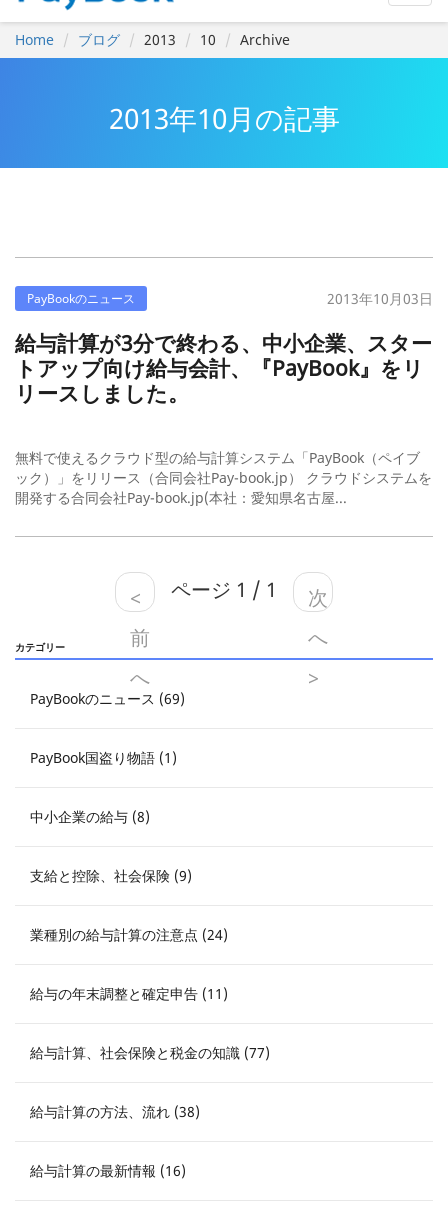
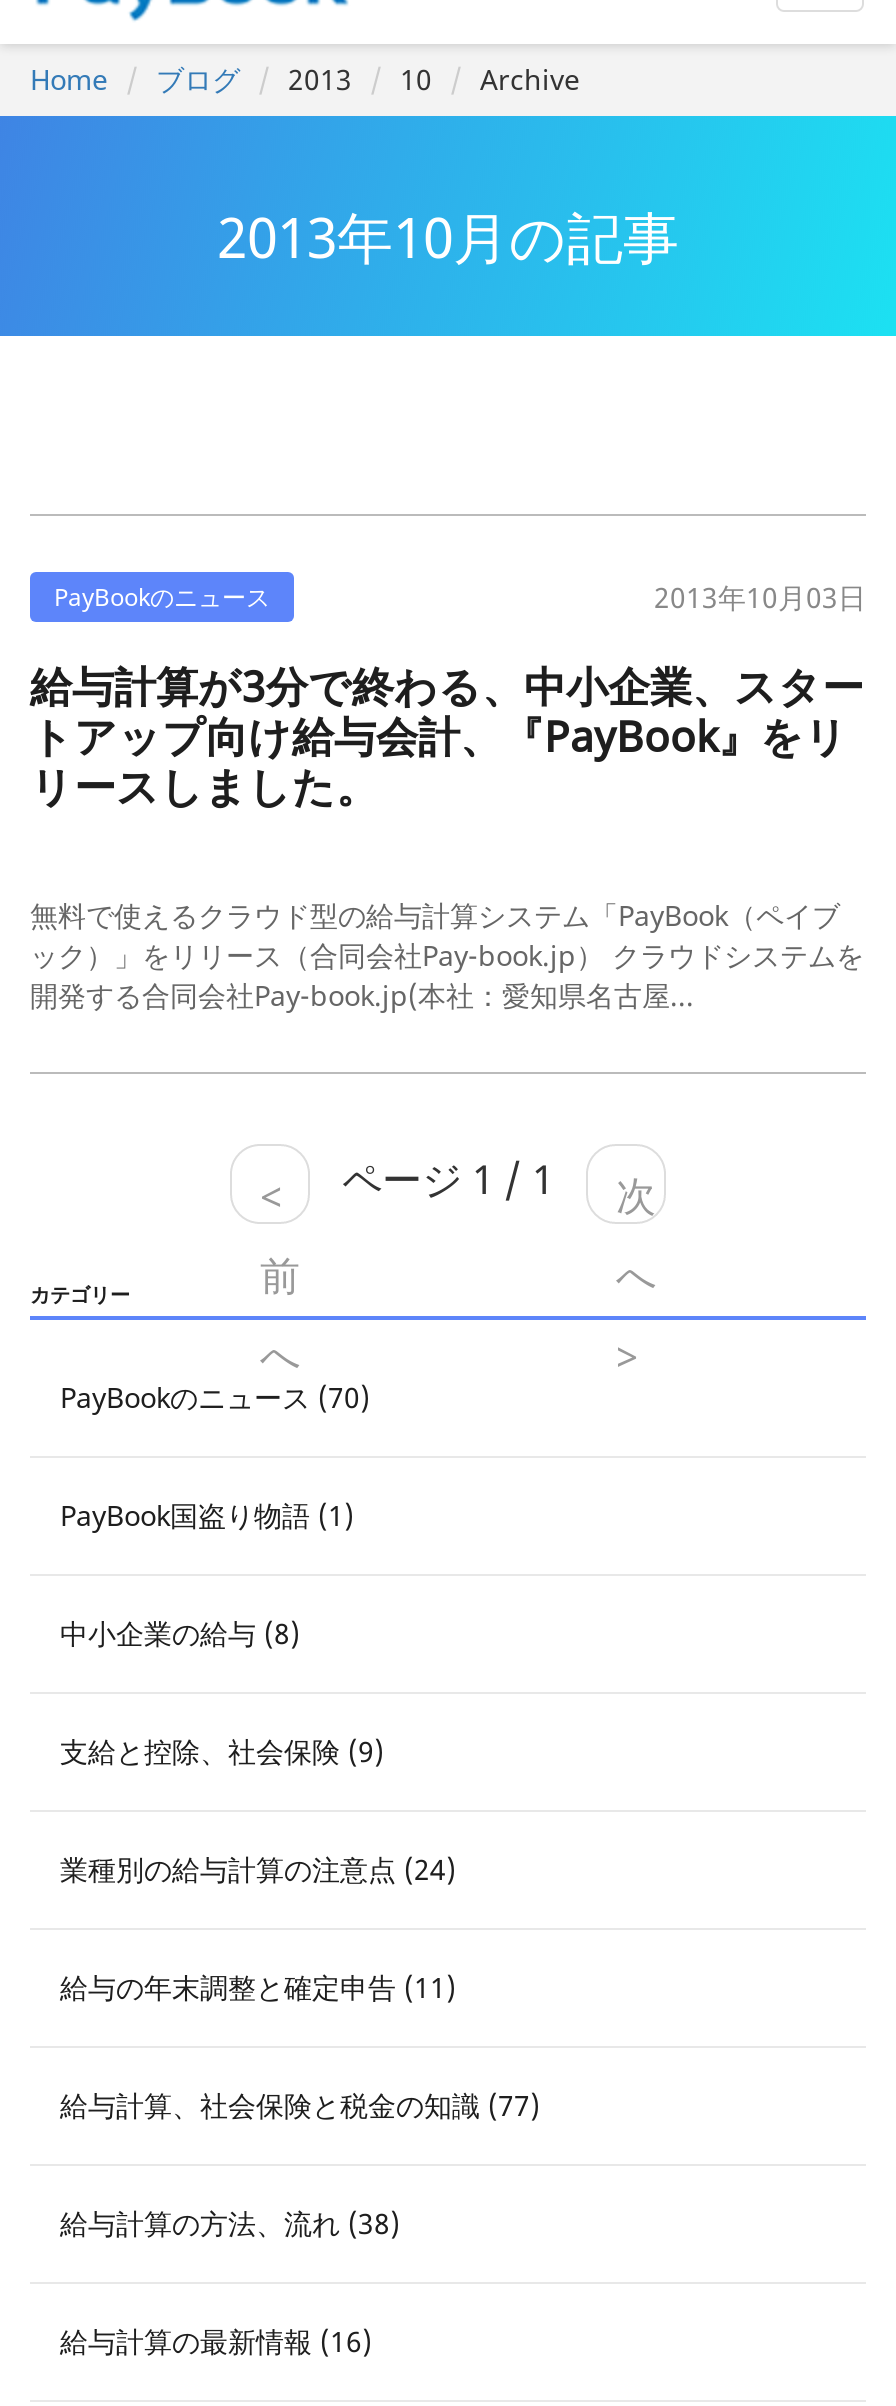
[30,689,185,708] PayBookのニュース (69) -> [60,1378,370,1416] PayBookのニュース (70)

